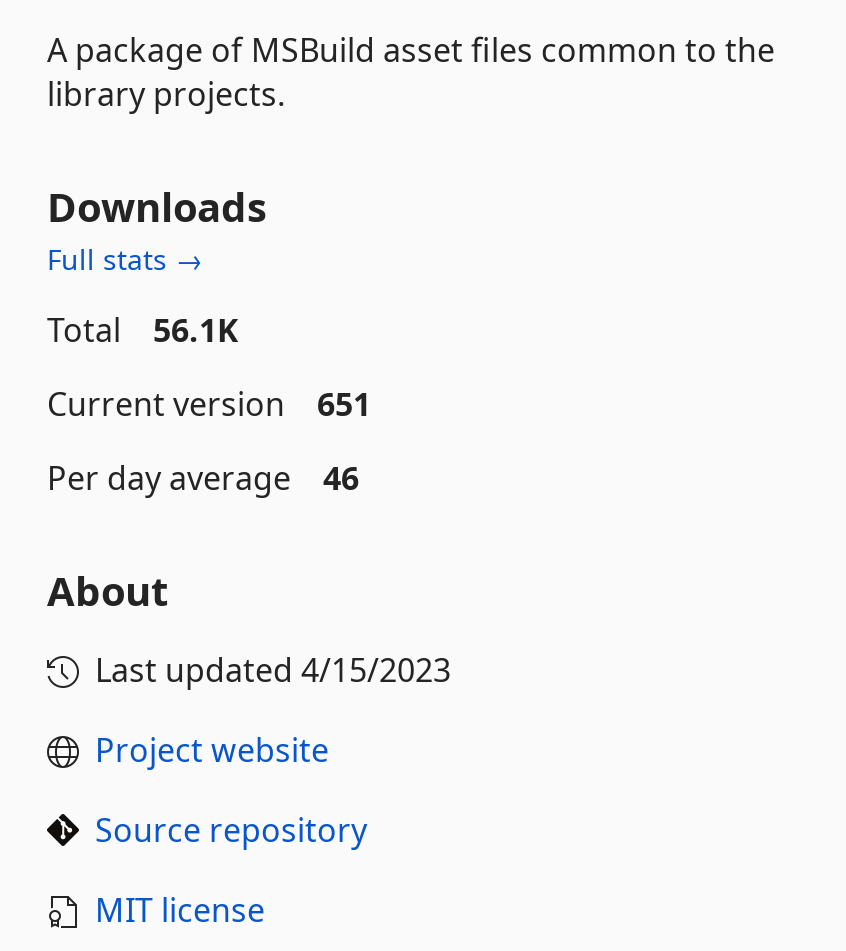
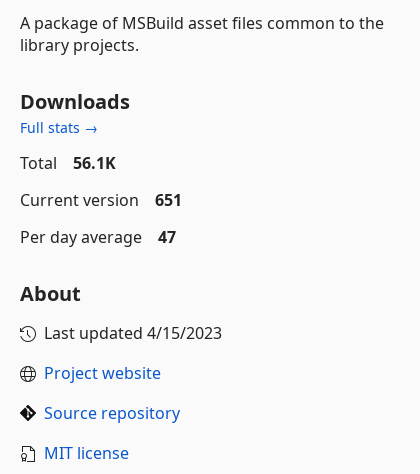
[47,455,359,499] Per day average 46 -> [20,226,176,248] Per day average 47

